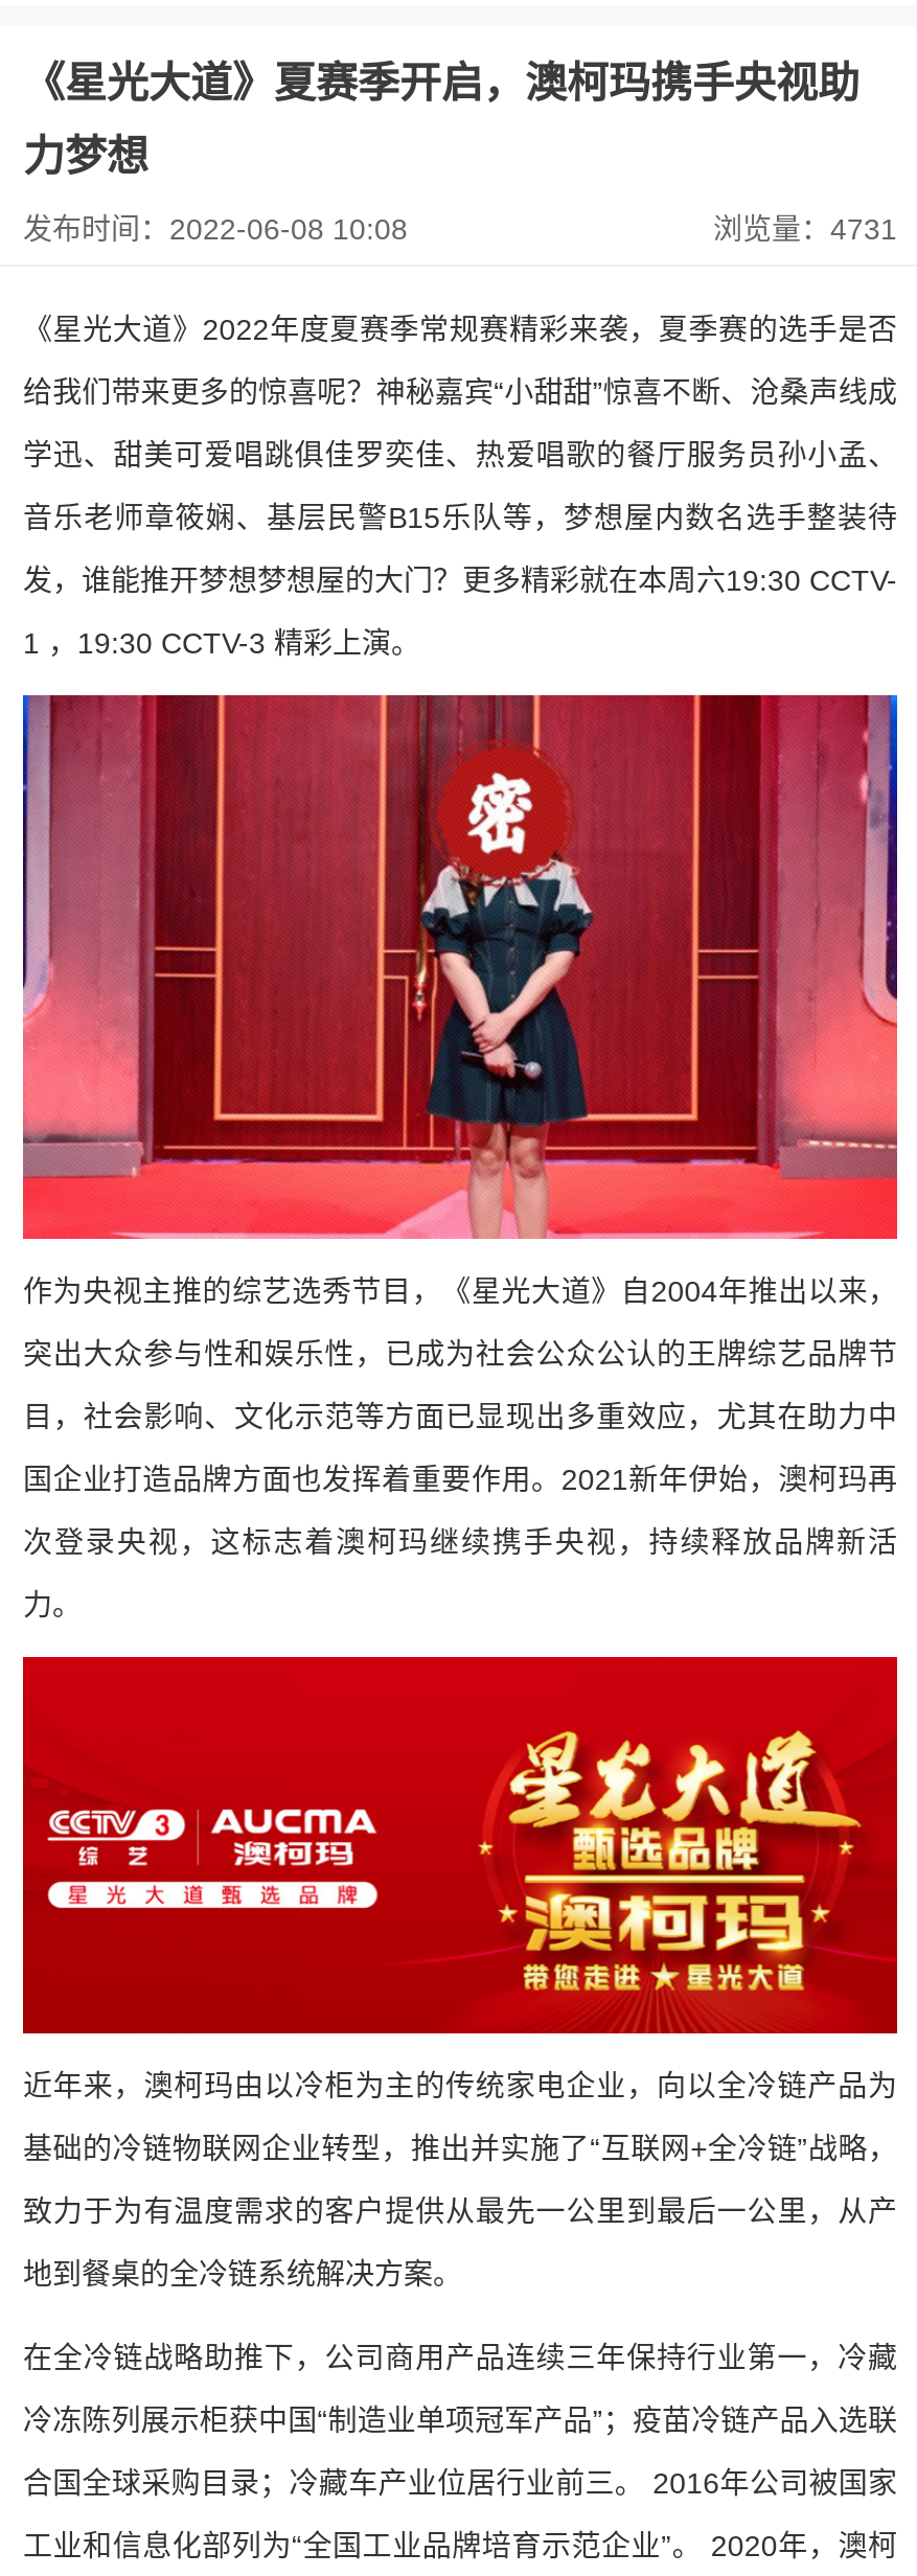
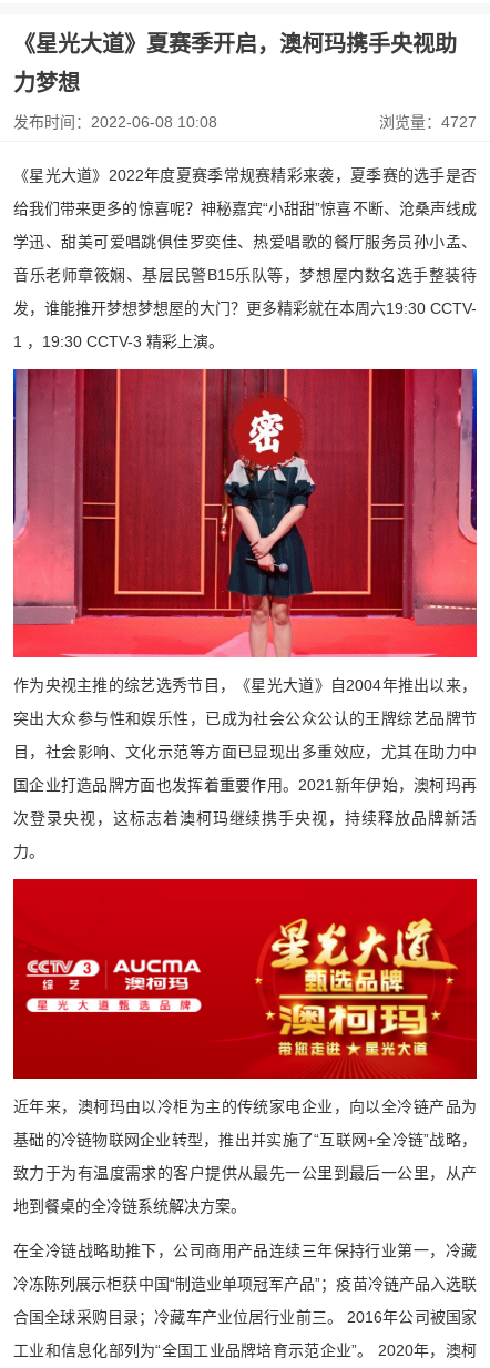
[713,212,897,246] 浏览量：4731 -> [379,113,477,131] 浏览量：4727

